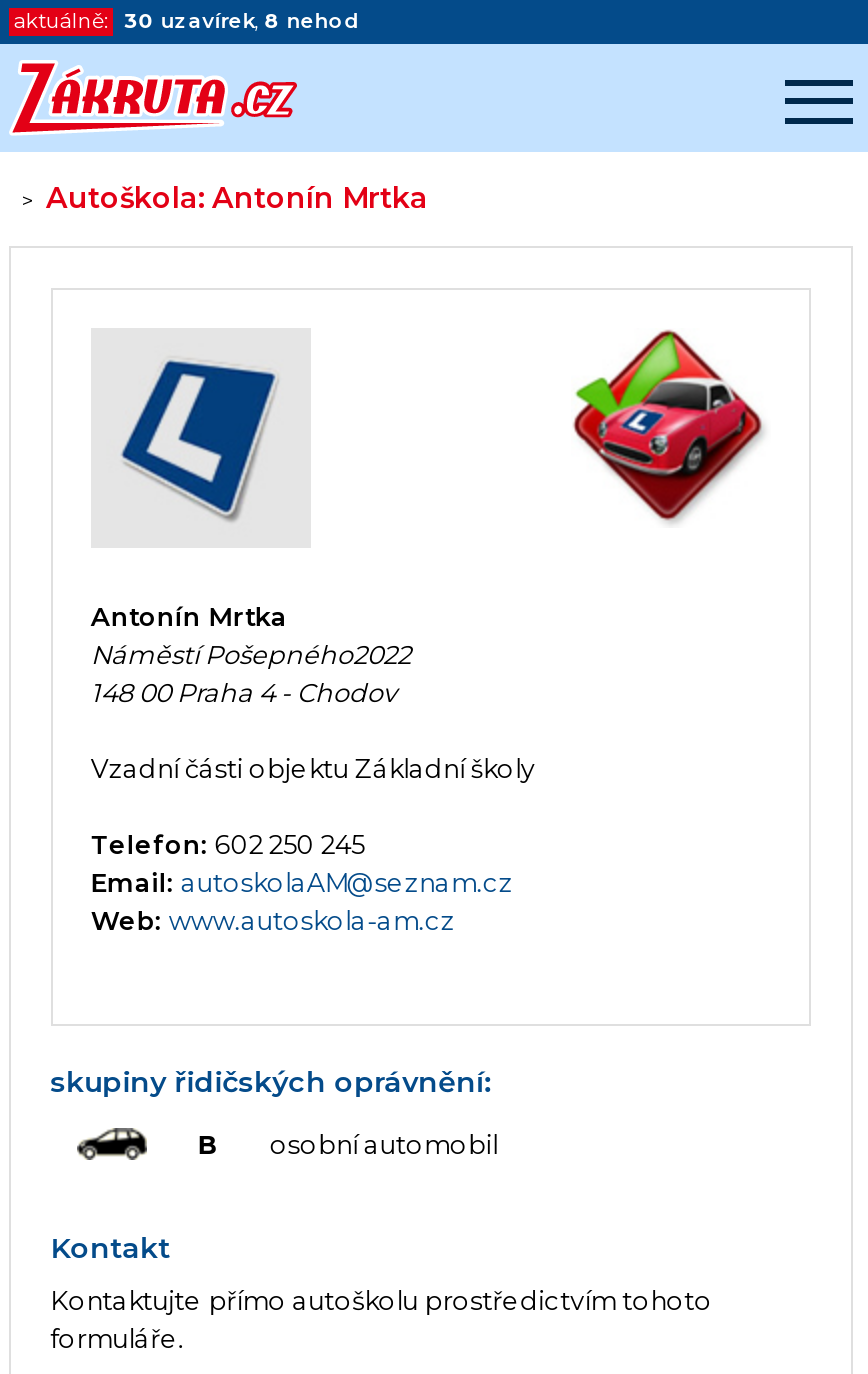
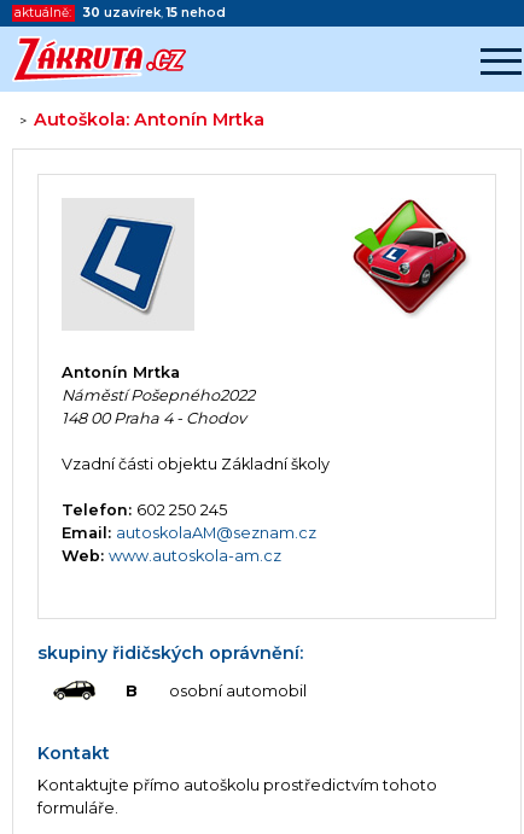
[124,8,360,34] 30 uzavírek, 8 nehod -> [82,5,225,21] 30 uzavírek, 15 nehod

